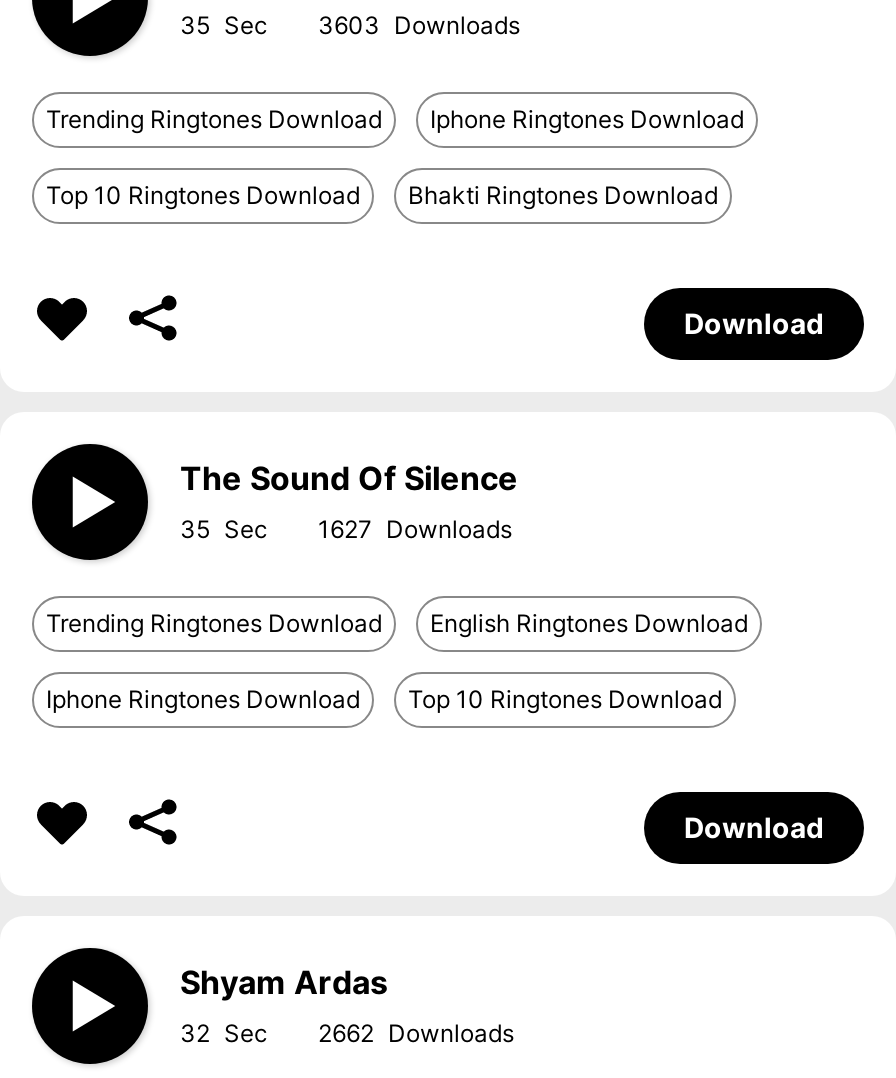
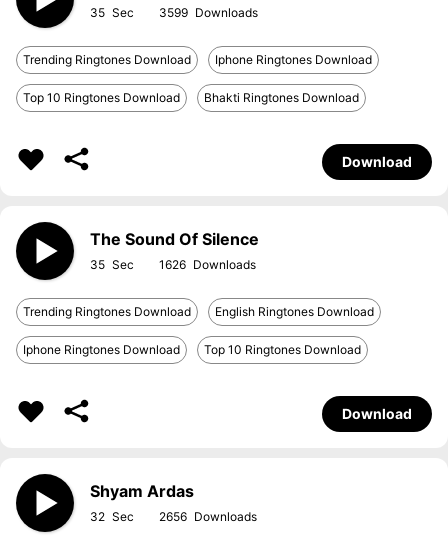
[318,10,386,40] 3603 -> [159,5,191,20] 3599
[318,514,378,544] 1627 -> [159,257,189,272] 1626
[318,1018,380,1048] 2662 -> [159,509,190,524] 2656

